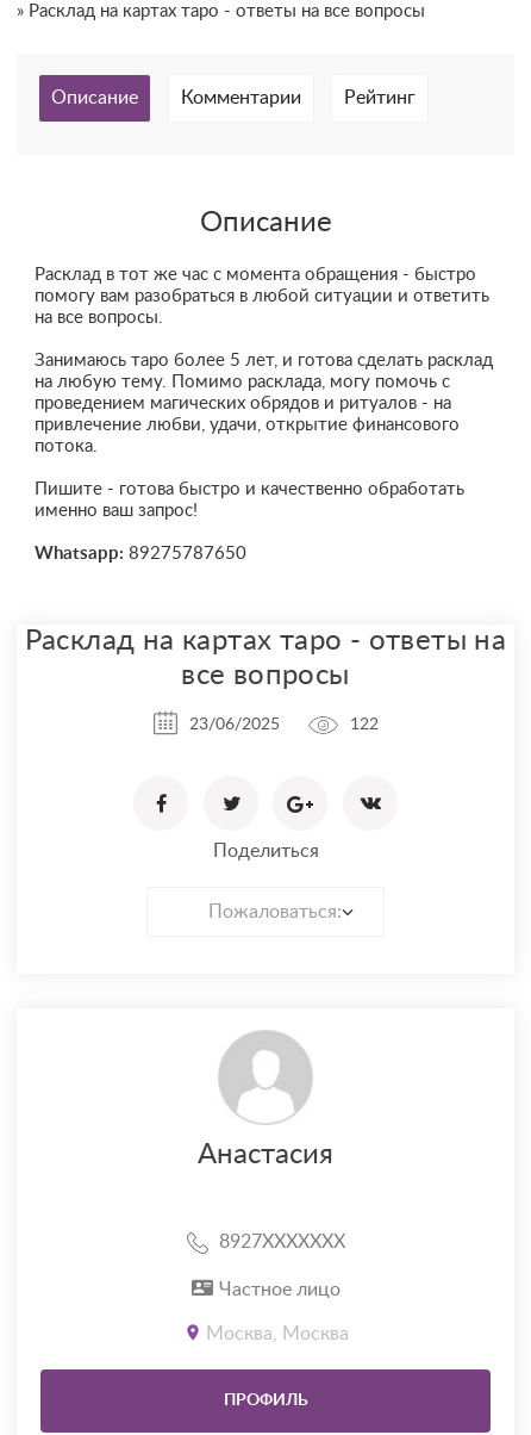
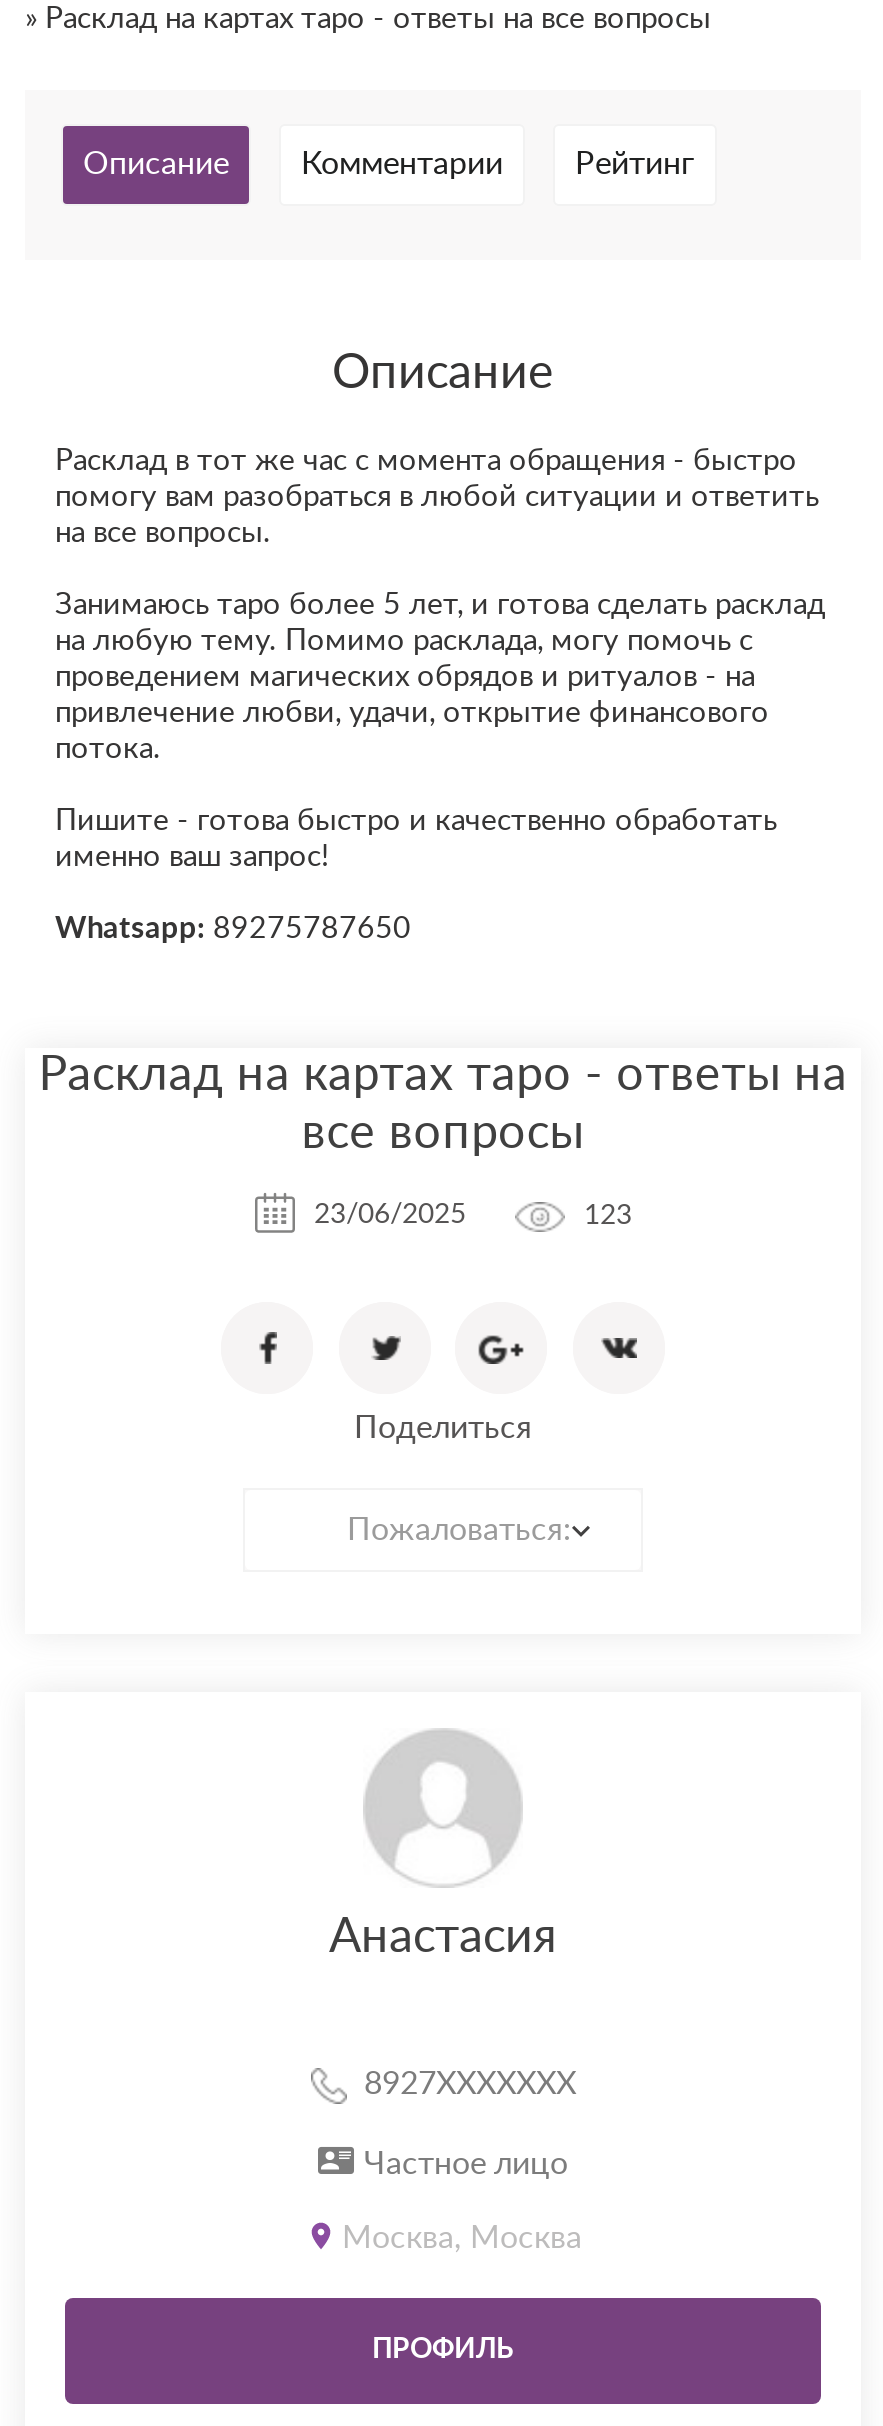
[349,716,378,733] 122 -> [584,1202,632,1230] 123

